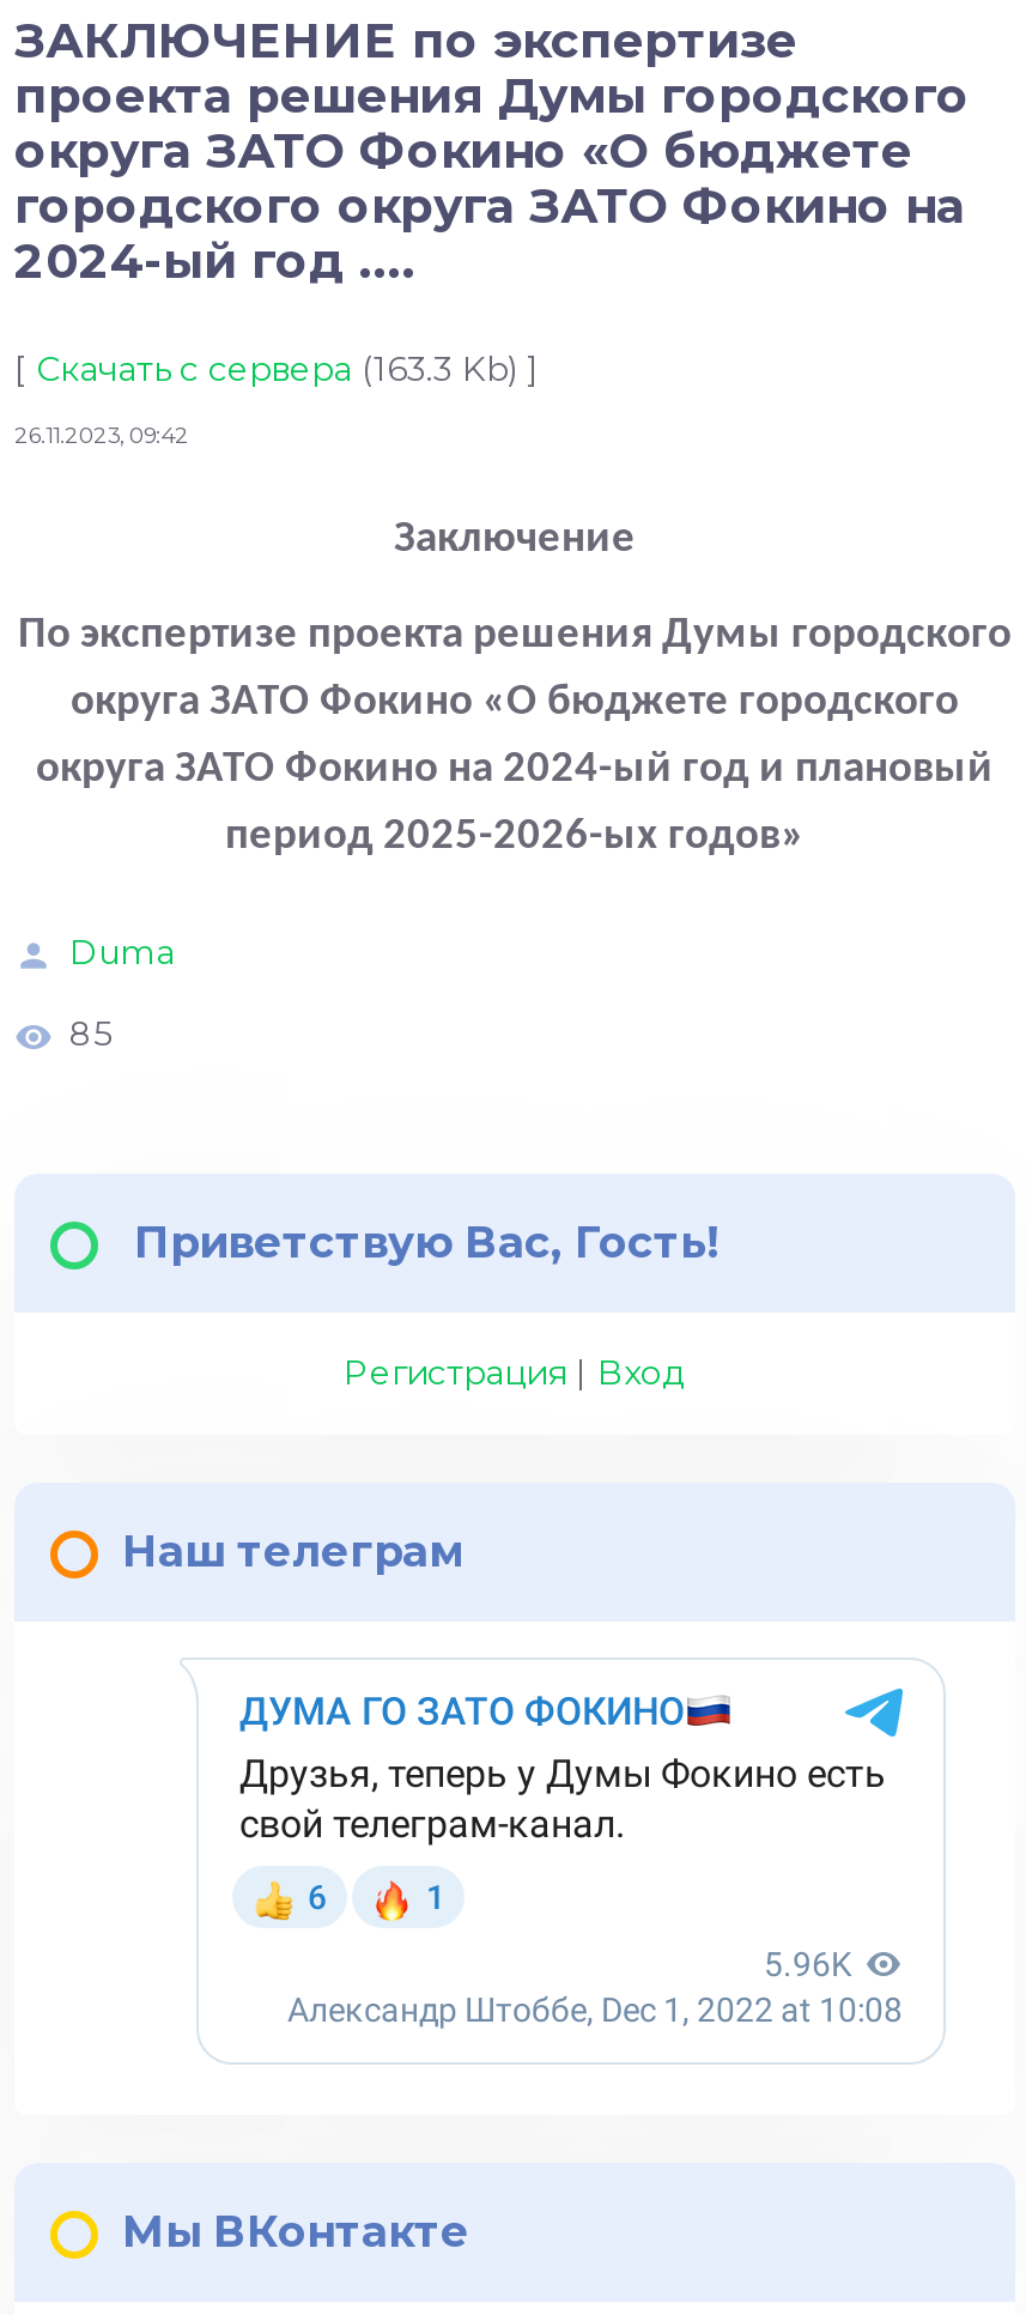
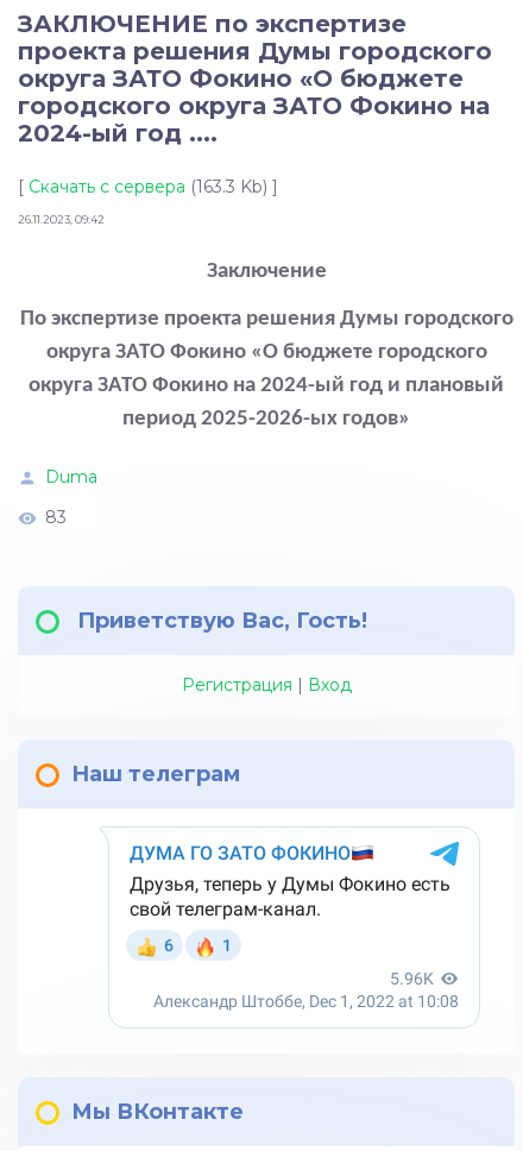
[69,1012,110,1055] 85 -> [45,506,67,527] 83

